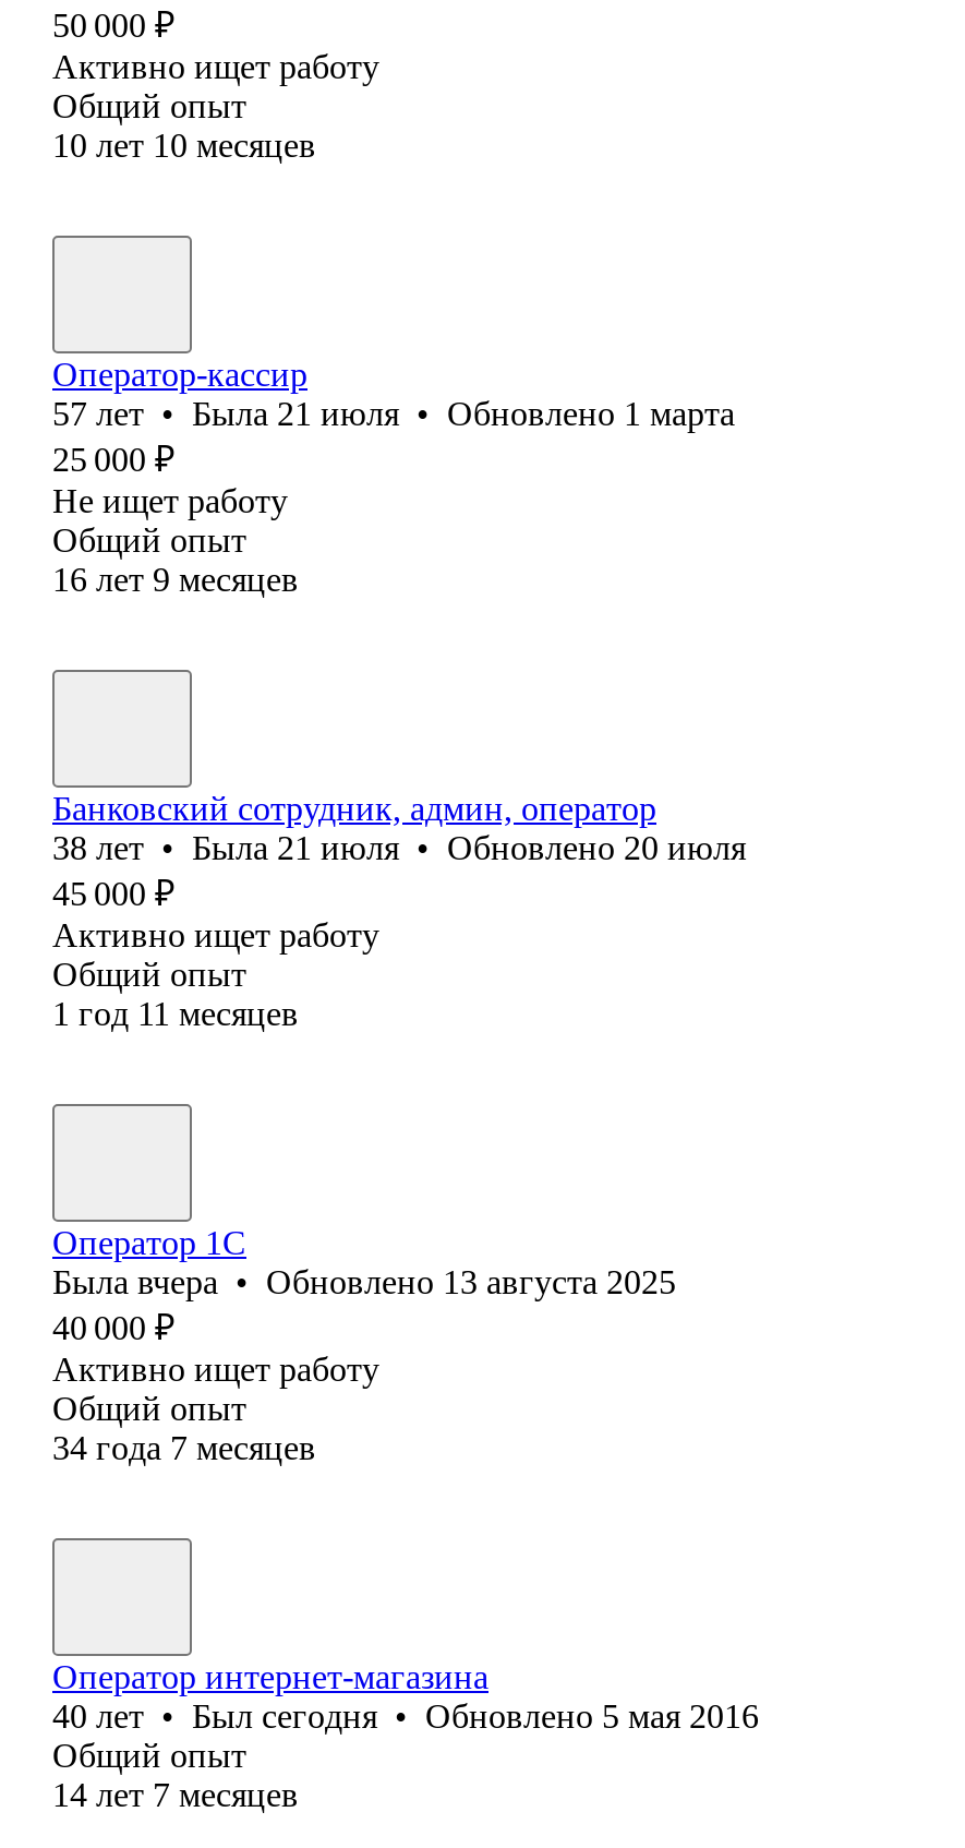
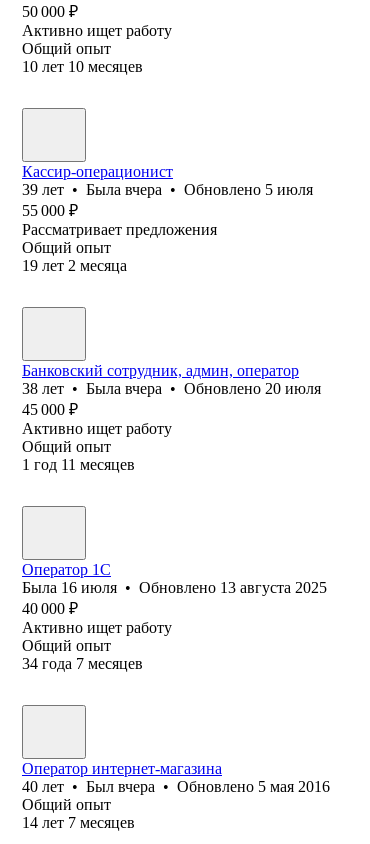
[52,355,735,519] Оператор-кассир | 57 лет • Была 21 июля • Обновлено 1 марта | 25 000 ₽ | Не ищет работу -> [22,163,313,238] Кассир-операционист | 39 лет • Была вчера • Обновлено 5 июля | 55 000 ₽ | Рассматривает предложения
[52,561,299,598] 16 лет 9 месяцев -> [22,257,127,274] 19 лет 2 месяца
[52,829,746,866] 38 лет • Была 21 июля • Обновлено 20 июля -> [22,380,321,397] 38 лет • Была вчера • Обновлено 20 июля
[52,1263,676,1300] Была вчера • Обновлено 13 августа 2025 -> [22,579,327,596] Была 16 июля • Обновлено 13 августа 2025
[52,1697,759,1734] 40 лет • Был сегодня • Обновлено 5 мая 2016 -> [22,778,330,795] 40 лет • Был вчера • Обновлено 5 мая 2016

